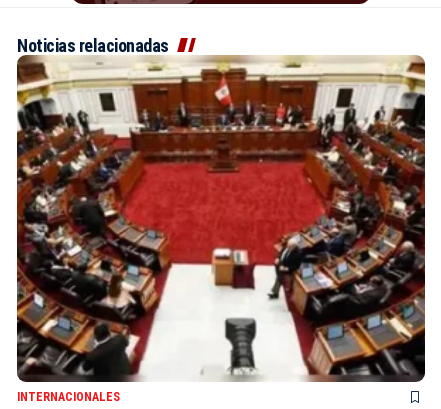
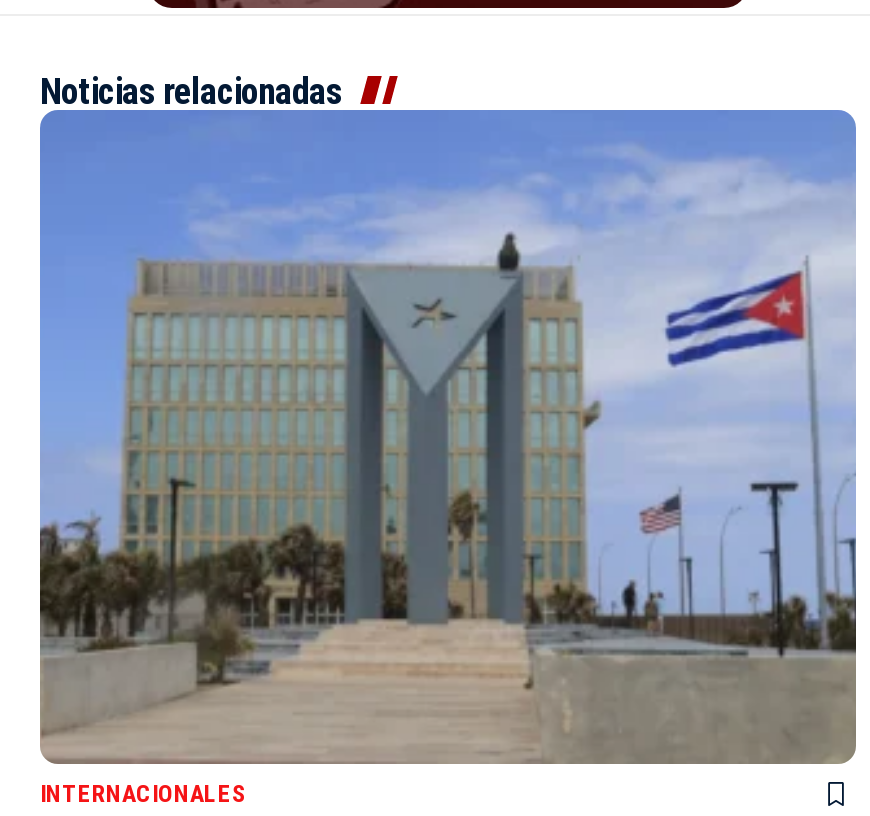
[16,55,426,383] [image] -> [38,108,858,766] [image]

